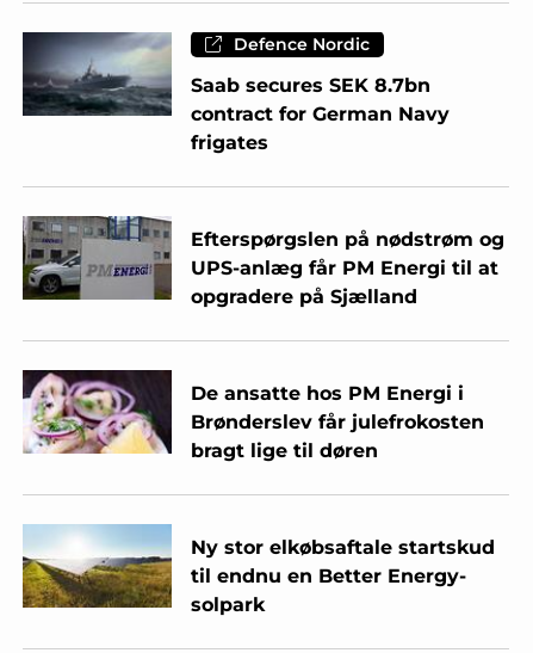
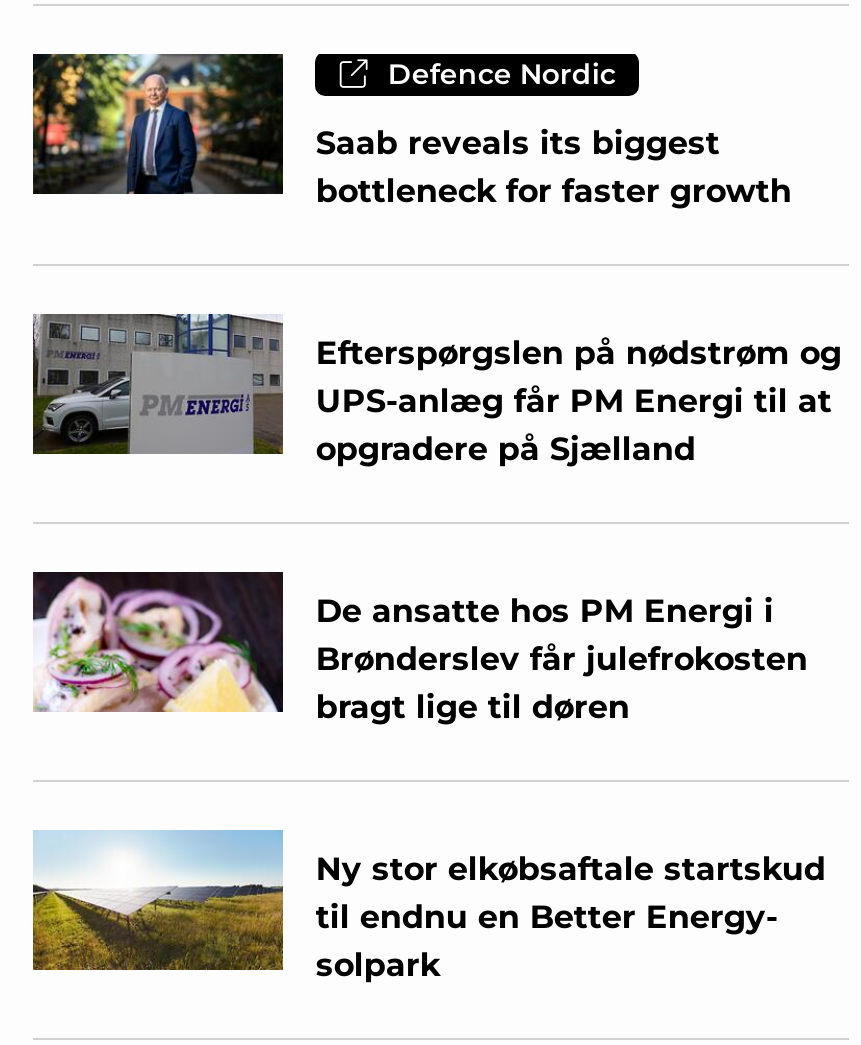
[23,31,450,153] [image] | Saab secures SEK 8.7bn | contract for German Navy | frigates -> [31,52,792,209] [image] | Saab reveals its biggest | bottleneck for faster growth

